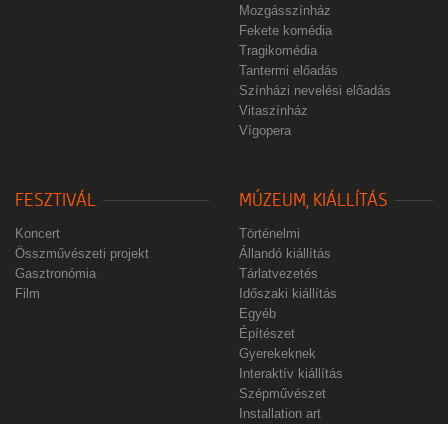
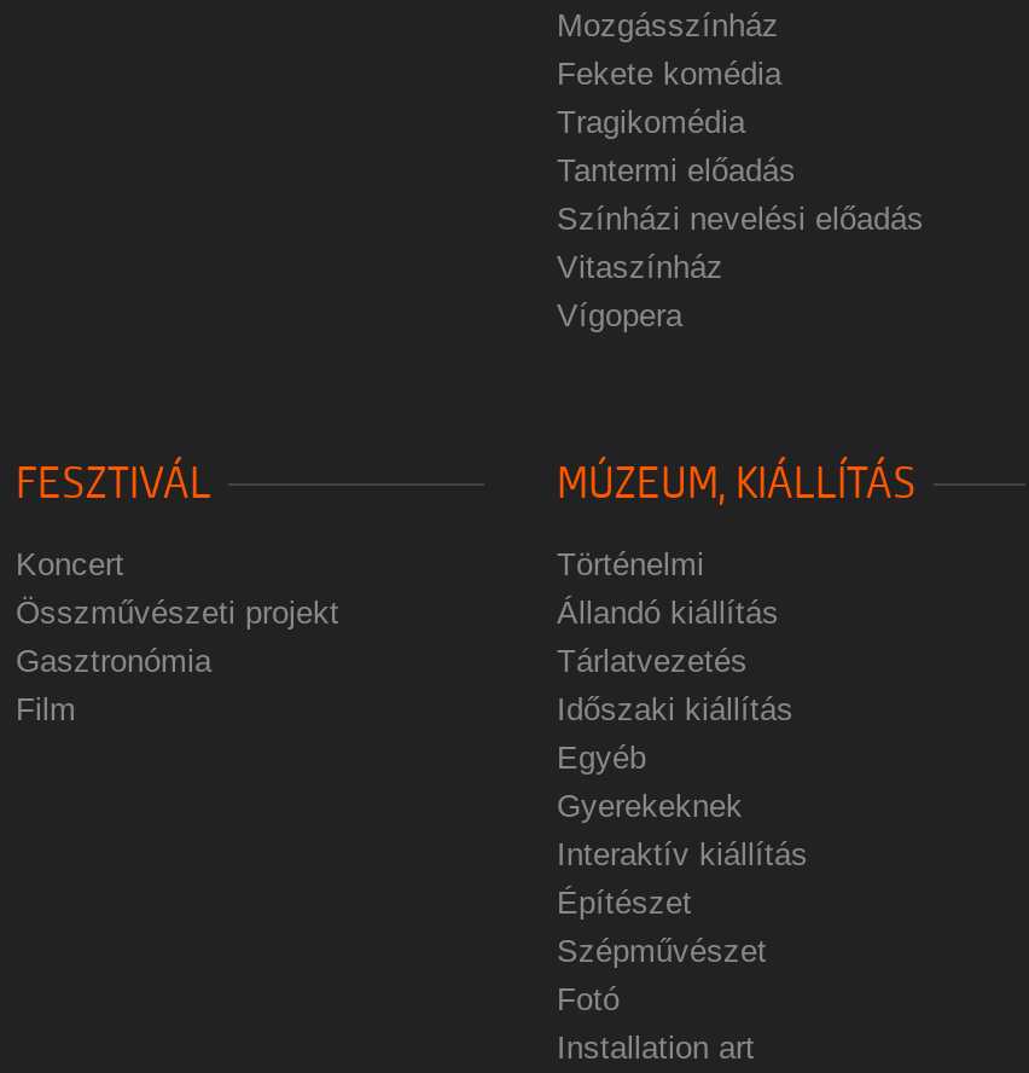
moved [239,326,295,341] -> [557,884,692,921]: Építészet
moved [239,346,343,381] -> [557,788,808,872]: Gyerekeknek | Interaktív kiállítás
none -> [557,981,620,1017] Fotó

